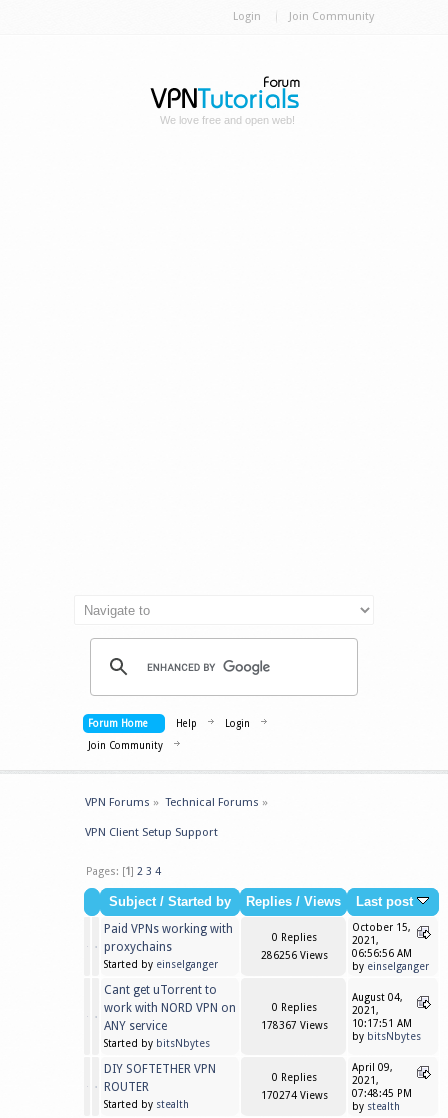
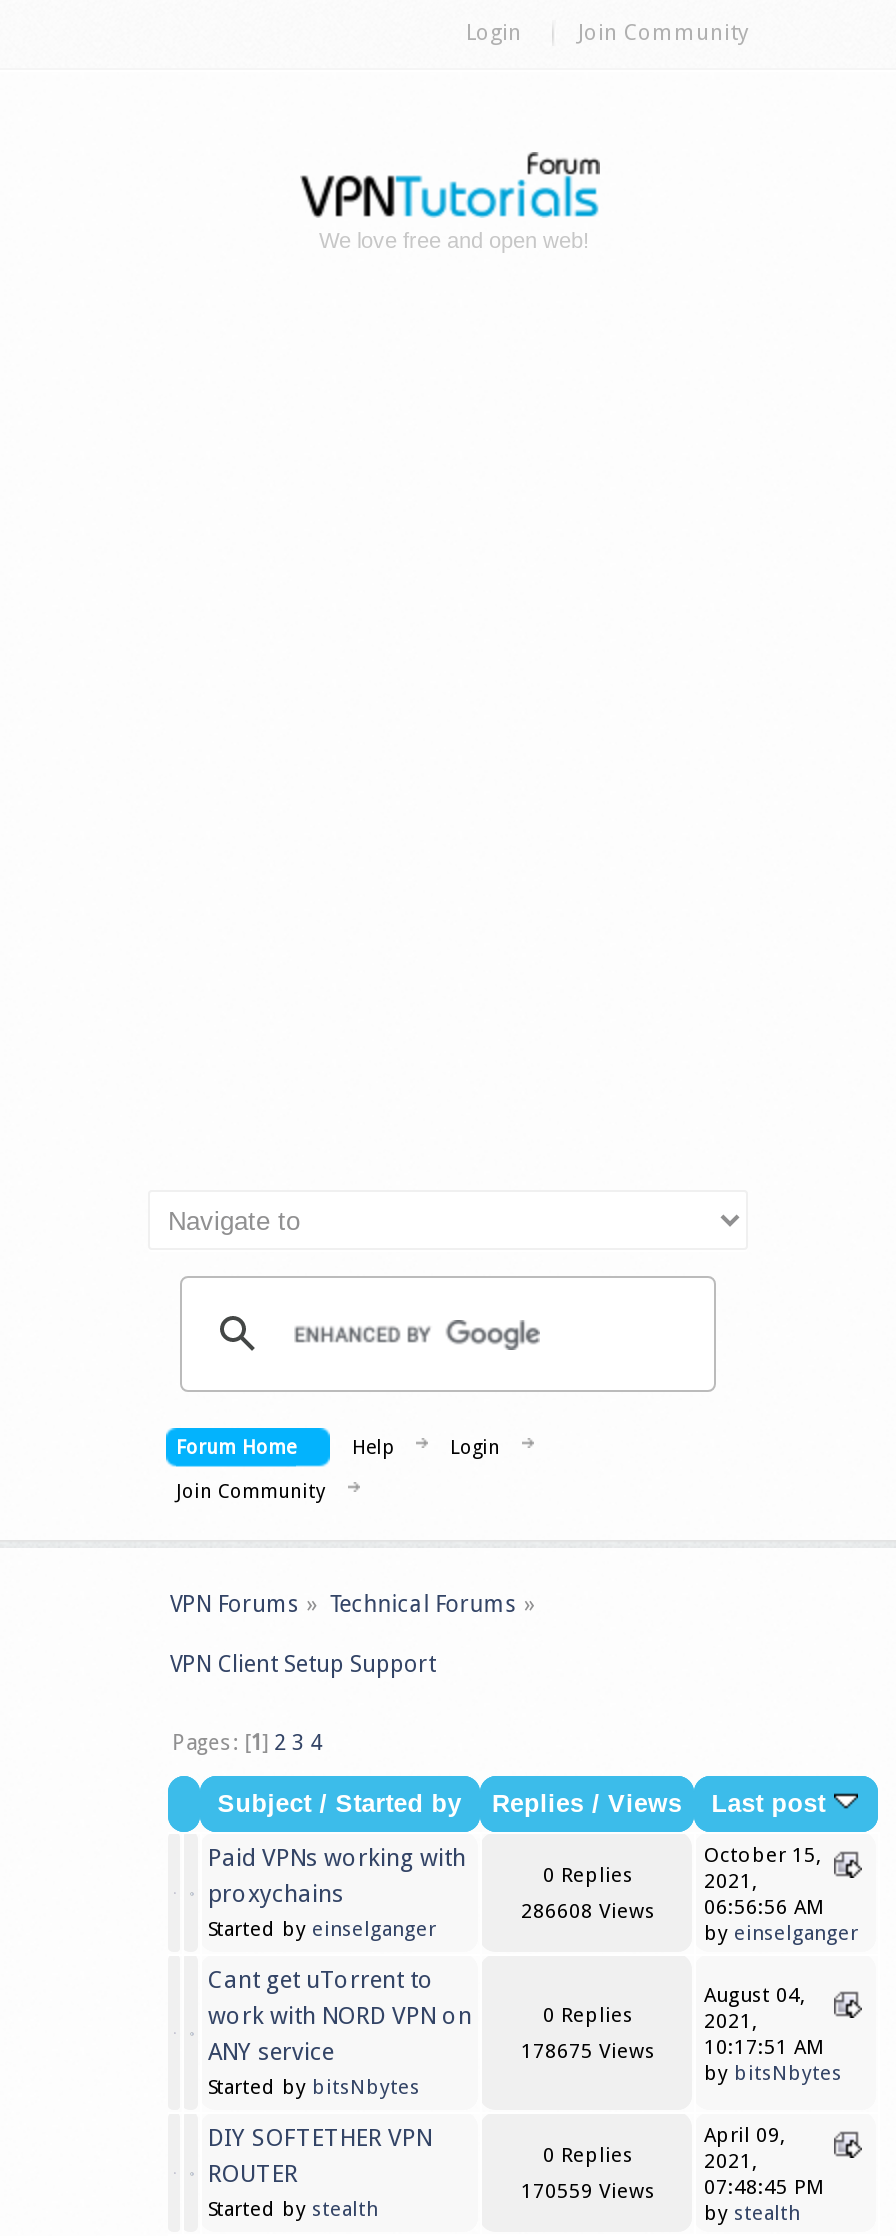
[260,950,327,961] 286256 Views -> [521,1901,655,1923] 286608 Views
[260,1020,327,1031] 178367 Views -> [521,2041,655,2063] 178675 Views
[260,1090,327,1101] 170274 Views -> [521,2181,655,2203] 170559 Views

